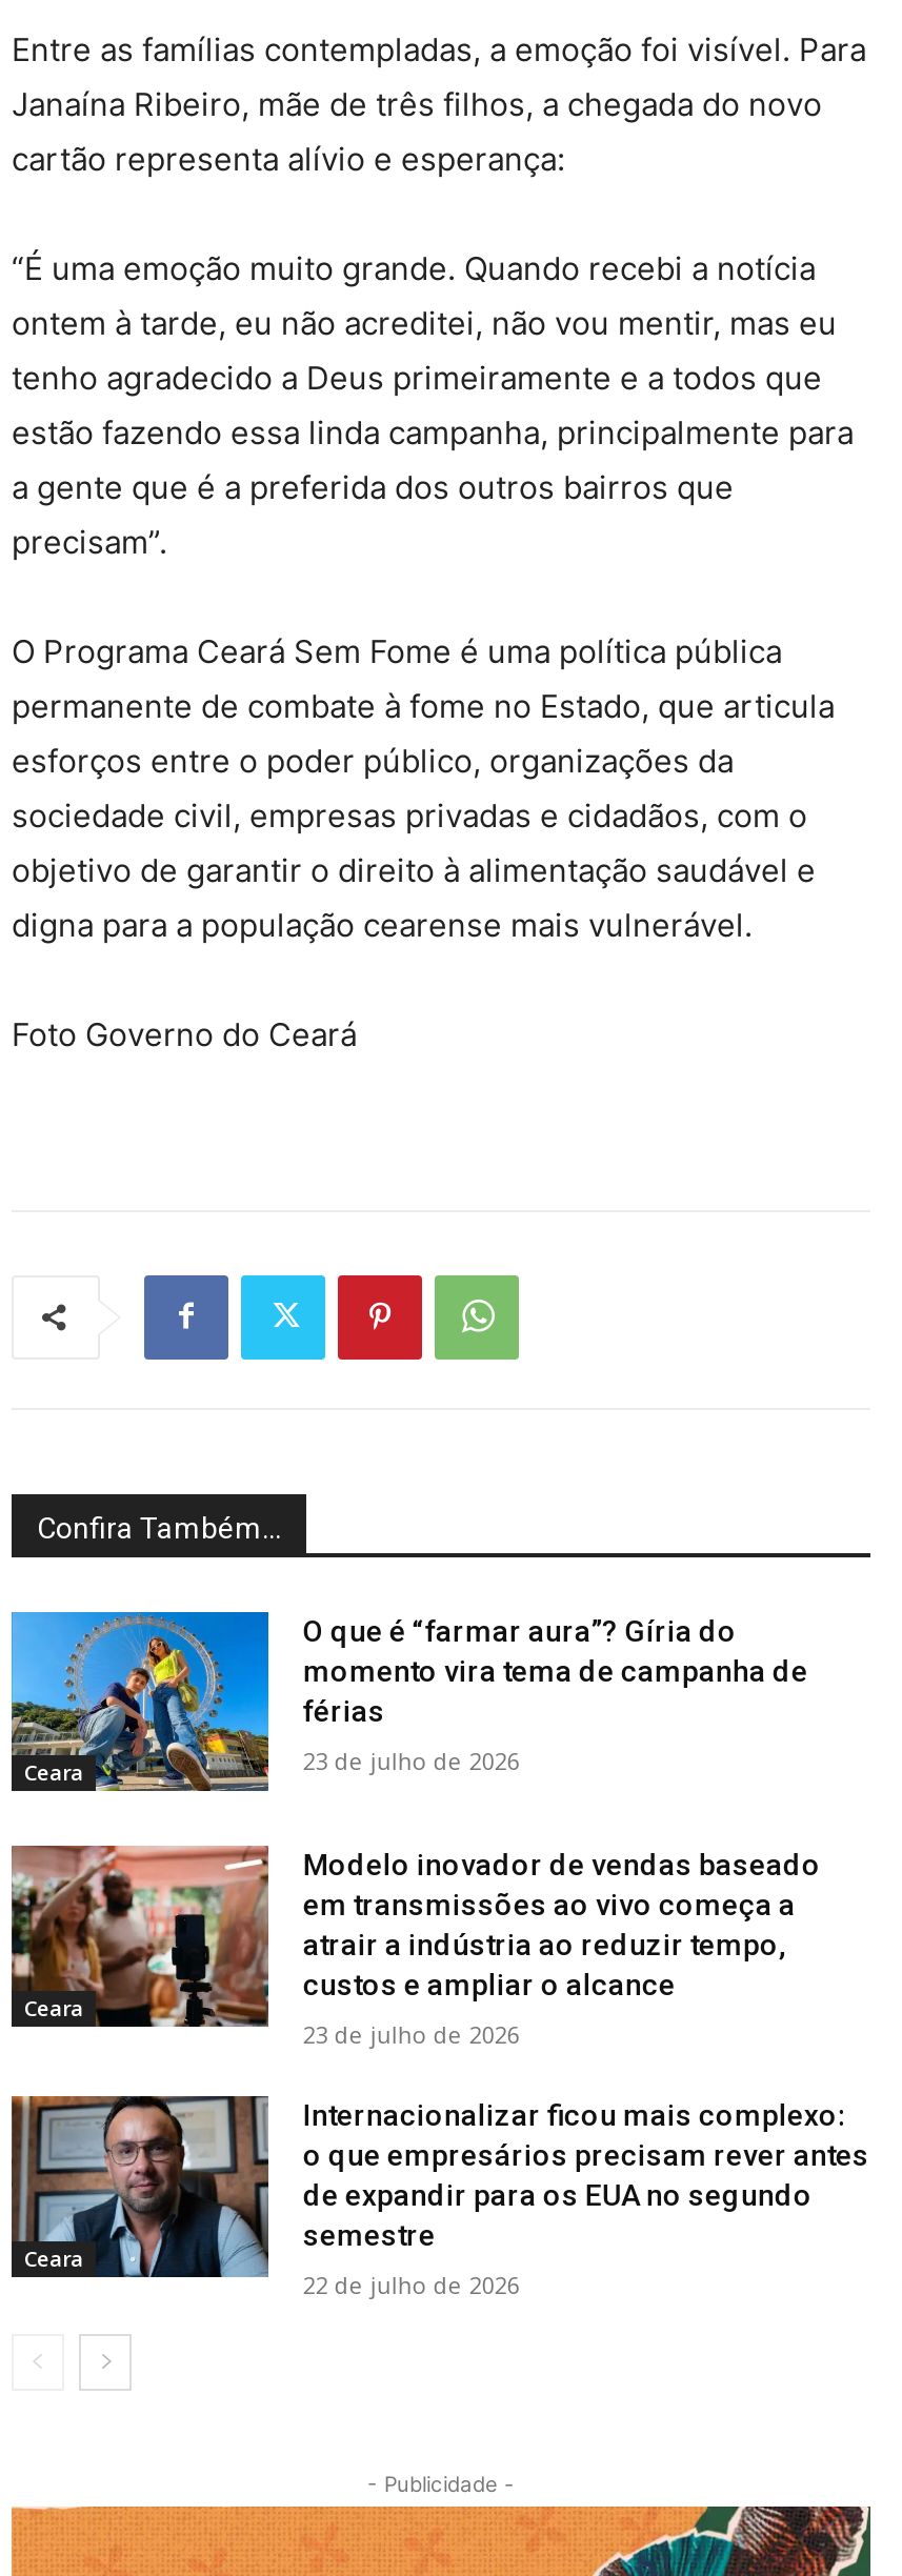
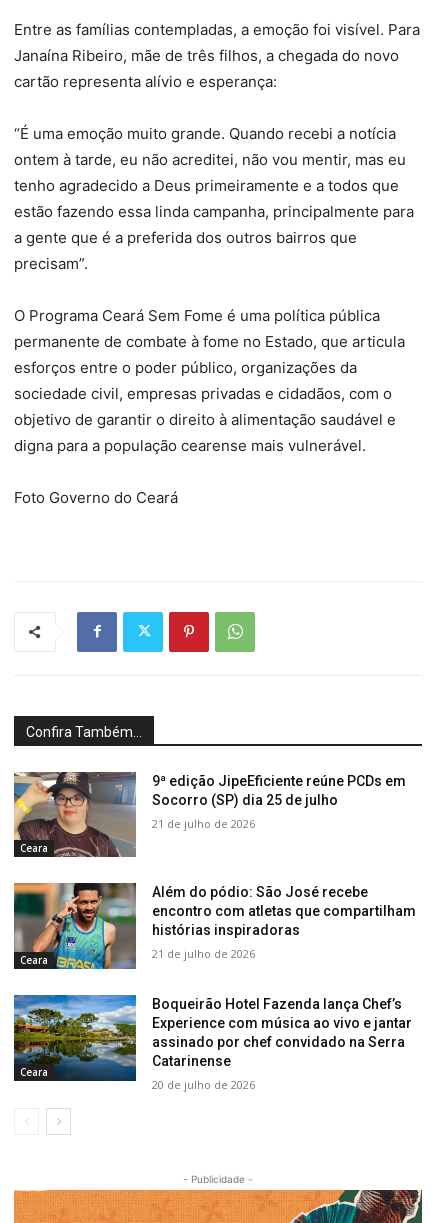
[9,1610,808,1791] [image] | O que é “farmar aura”? Gíria do | momento vira tema de campanha de | férias -> [13,771,406,857] [image] | 9ª edição JipeEficiente reúne PCDs em | Socorro (SP) dia 25 de julho
[303,1744,520,1776] 23 de julho de 2026 -> [152,816,255,831] 21 de julho de 2026
[9,1844,821,2029] [image] | Modelo inovador de vendas baseado | em transmissões ao vivo começa a | atrair a indústria ao reduzir tempo, | custos e ampliar o alcance -> [13,882,416,970] [image] | Além do pódio: São José recebe | encontro com atletas que compartilham | histórias inspiradoras
[303,2019,520,2051] 23 de julho de 2026 -> [152,946,255,961] 21 de julho de 2026
[9,2094,869,2277] [image] | Internacionalizar ficou mais complexo: | o que empresários precisam rever antes | de expandir para os EUA no segundo | semestre -> [13,994,412,1081] [image] | Boqueirão Hotel Fazenda lança Chef’s | Experience com música ao vivo e jantar | assinado por chef convidado na Serra | Catarinense
[303,2270,520,2301] 22 de julho de 2026 -> [152,1077,255,1092] 20 de julho de 2026

